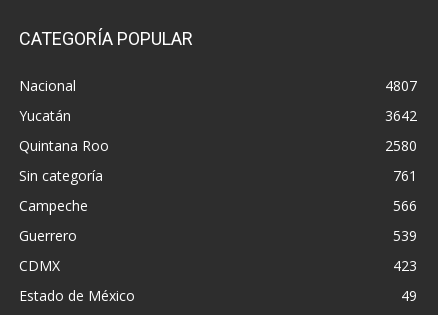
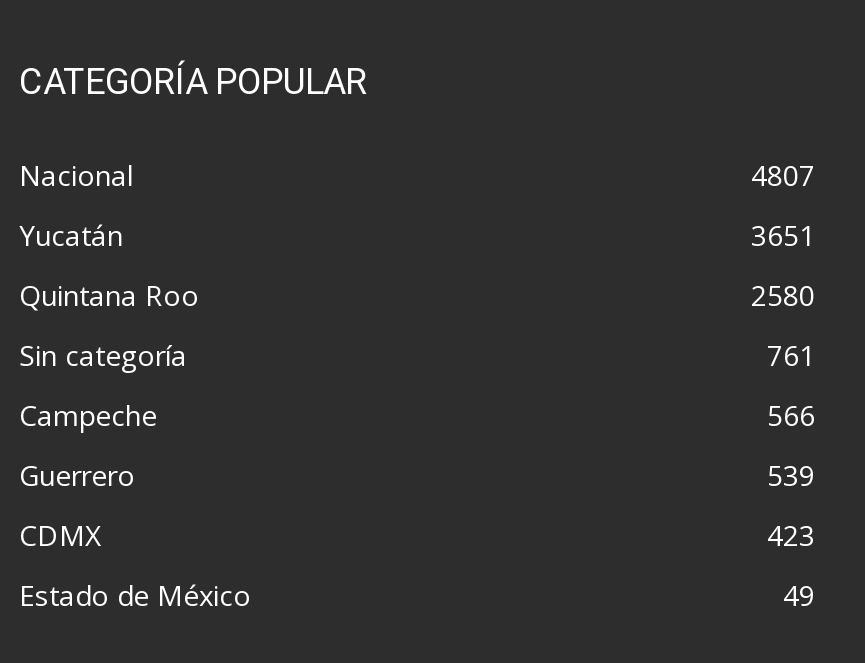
[385,106,417,125] 3642 -> [751,217,815,255] 3651

